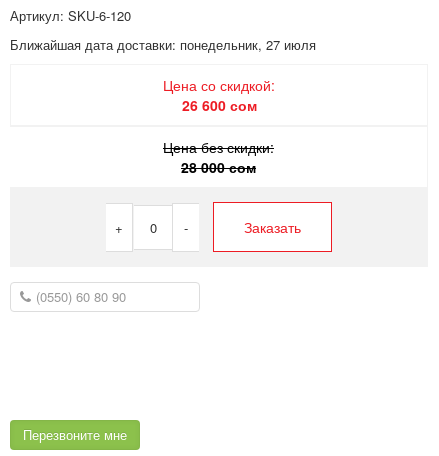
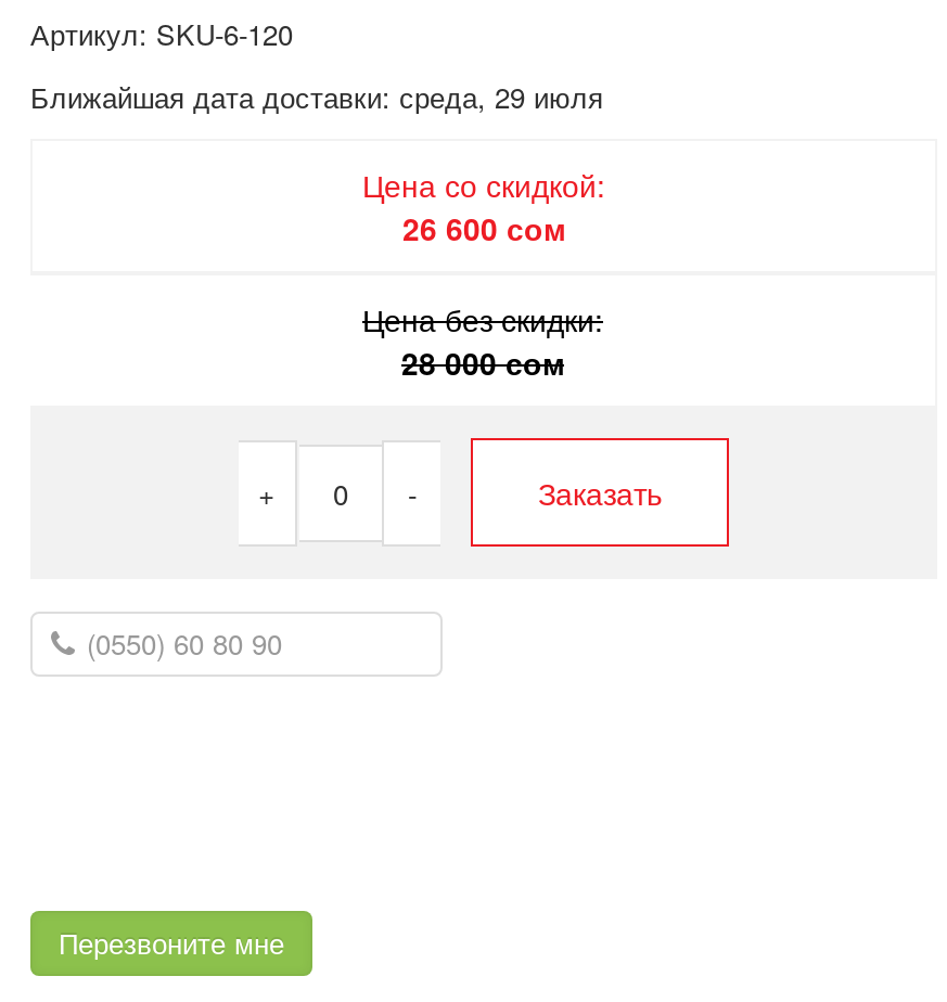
[10,35,316,54] Ближайшая дата доставки: понедельник, 27 июля -> [30,75,603,116] Ближайшая дата доставки: среда, 29 июля

